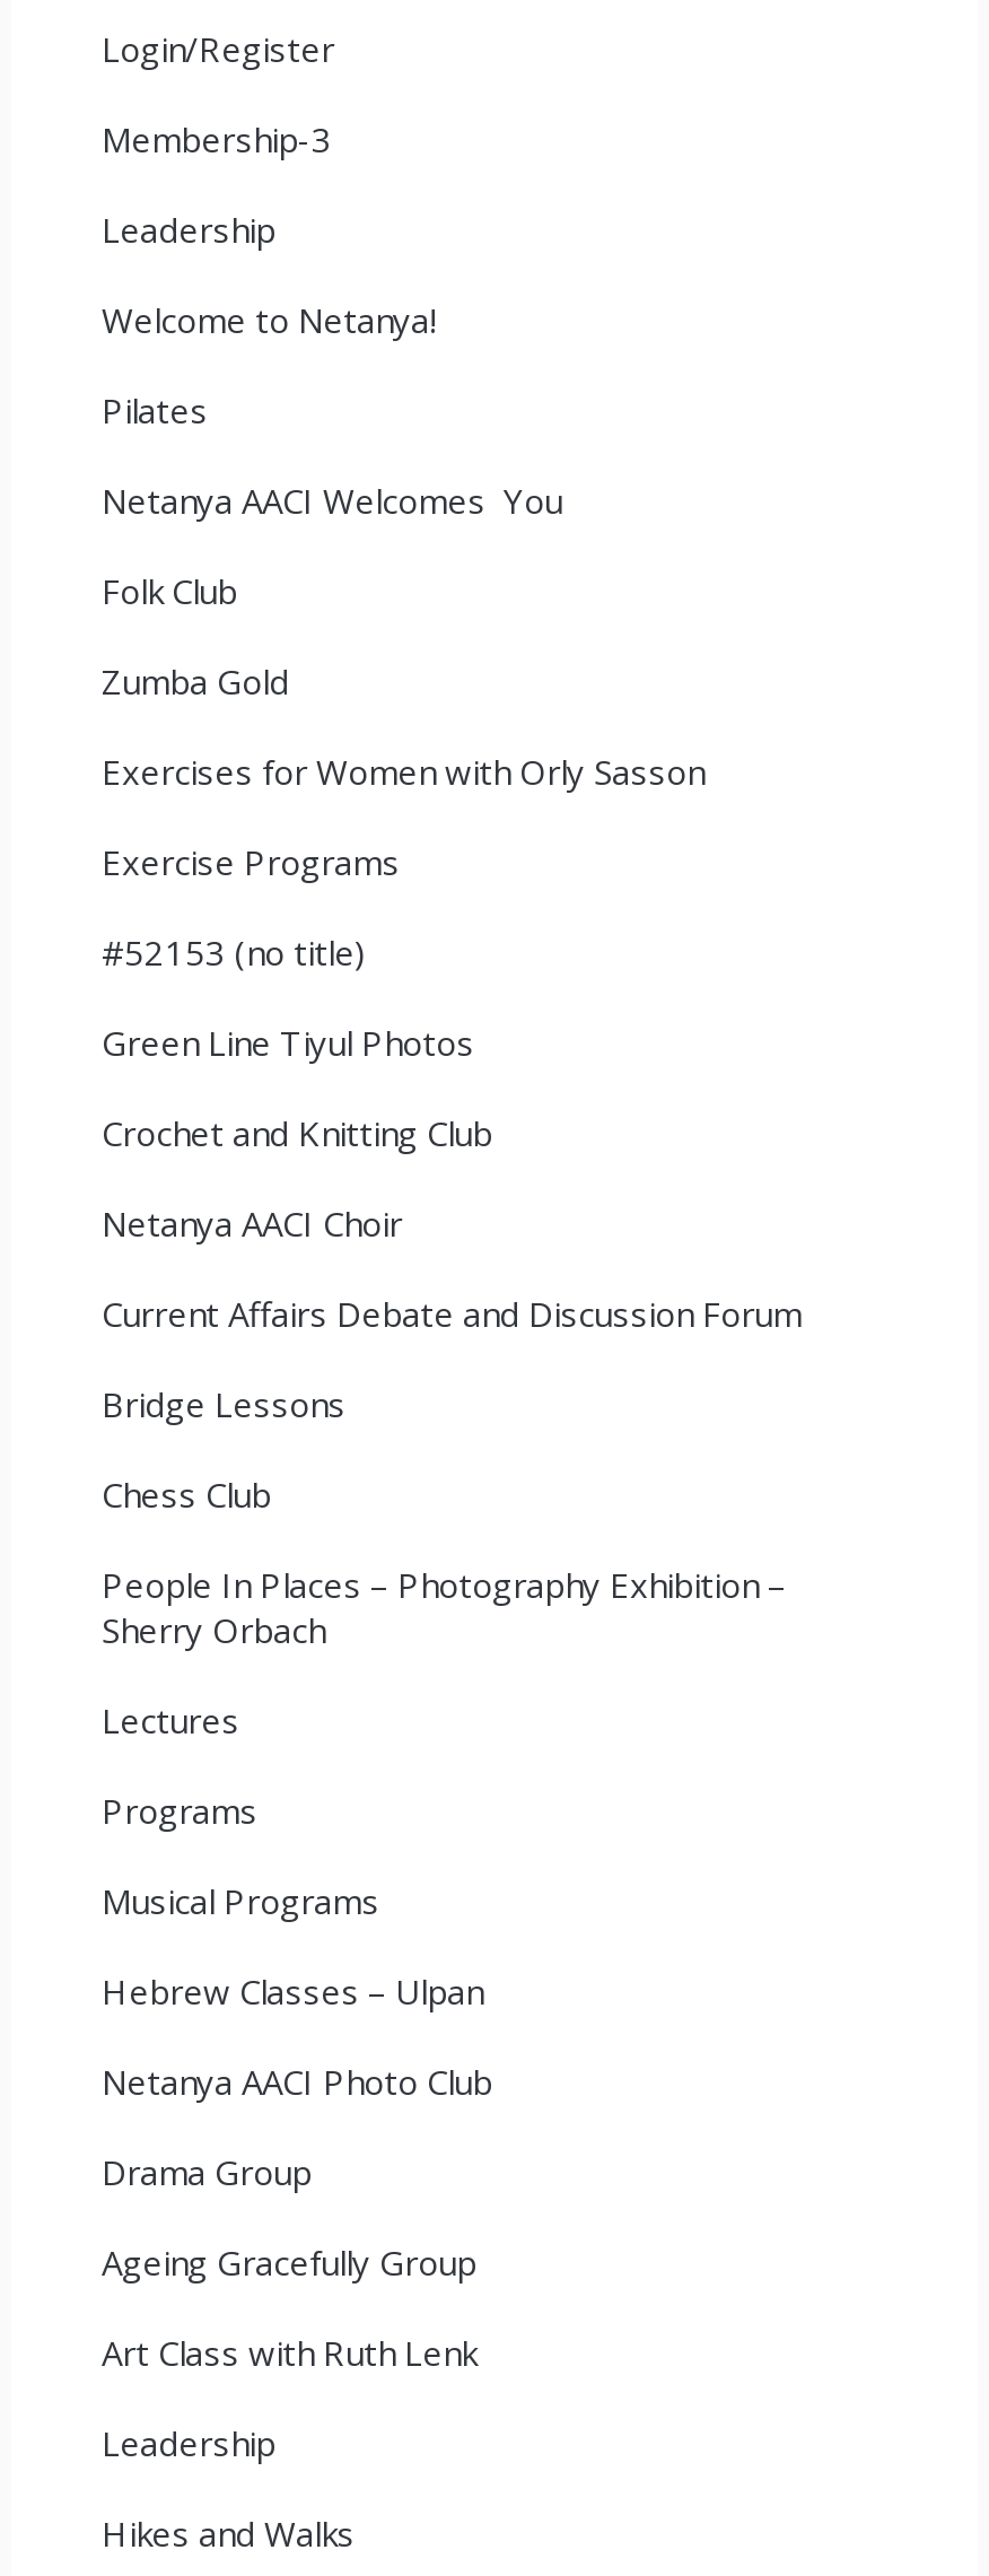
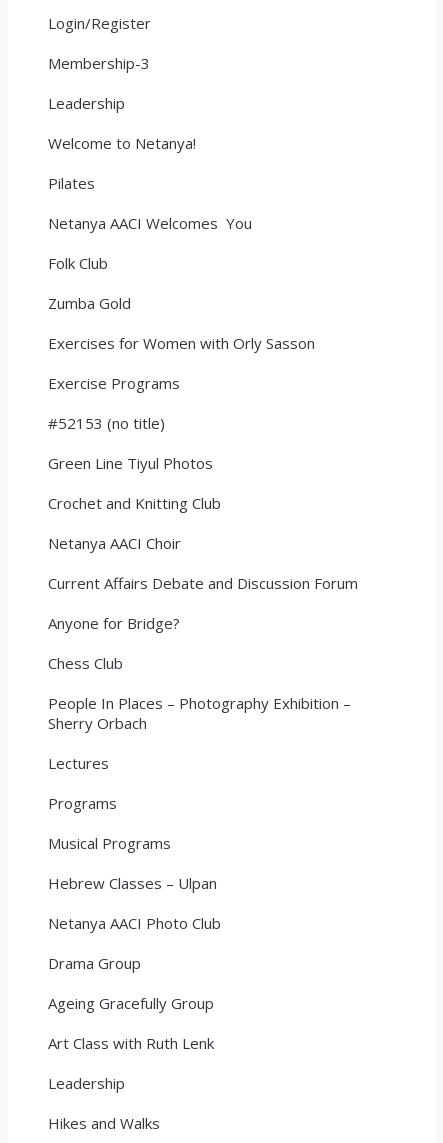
[102,1382,345,1427] Bridge Lessons -> [48,613,180,633] Anyone for Bridge?

